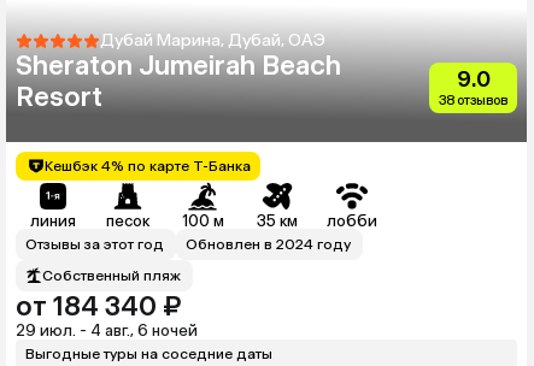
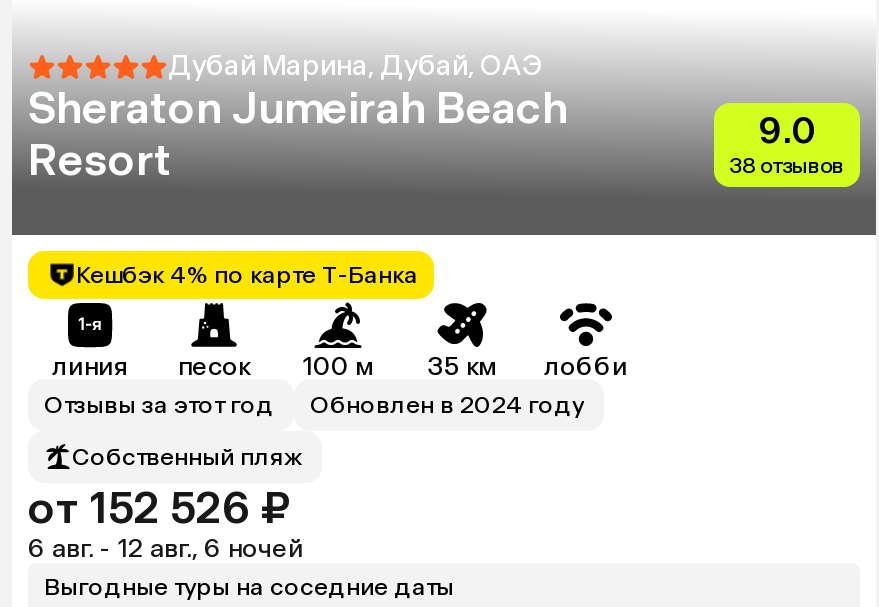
[16,290,181,323] от 184 340 ₽ -> [28,481,290,535] от 152 526 ₽
[16,321,198,340] 29 июл. - 4 авг., 6 ночей -> [28,533,304,563] 6 авг. - 12 авг., 6 ночей

